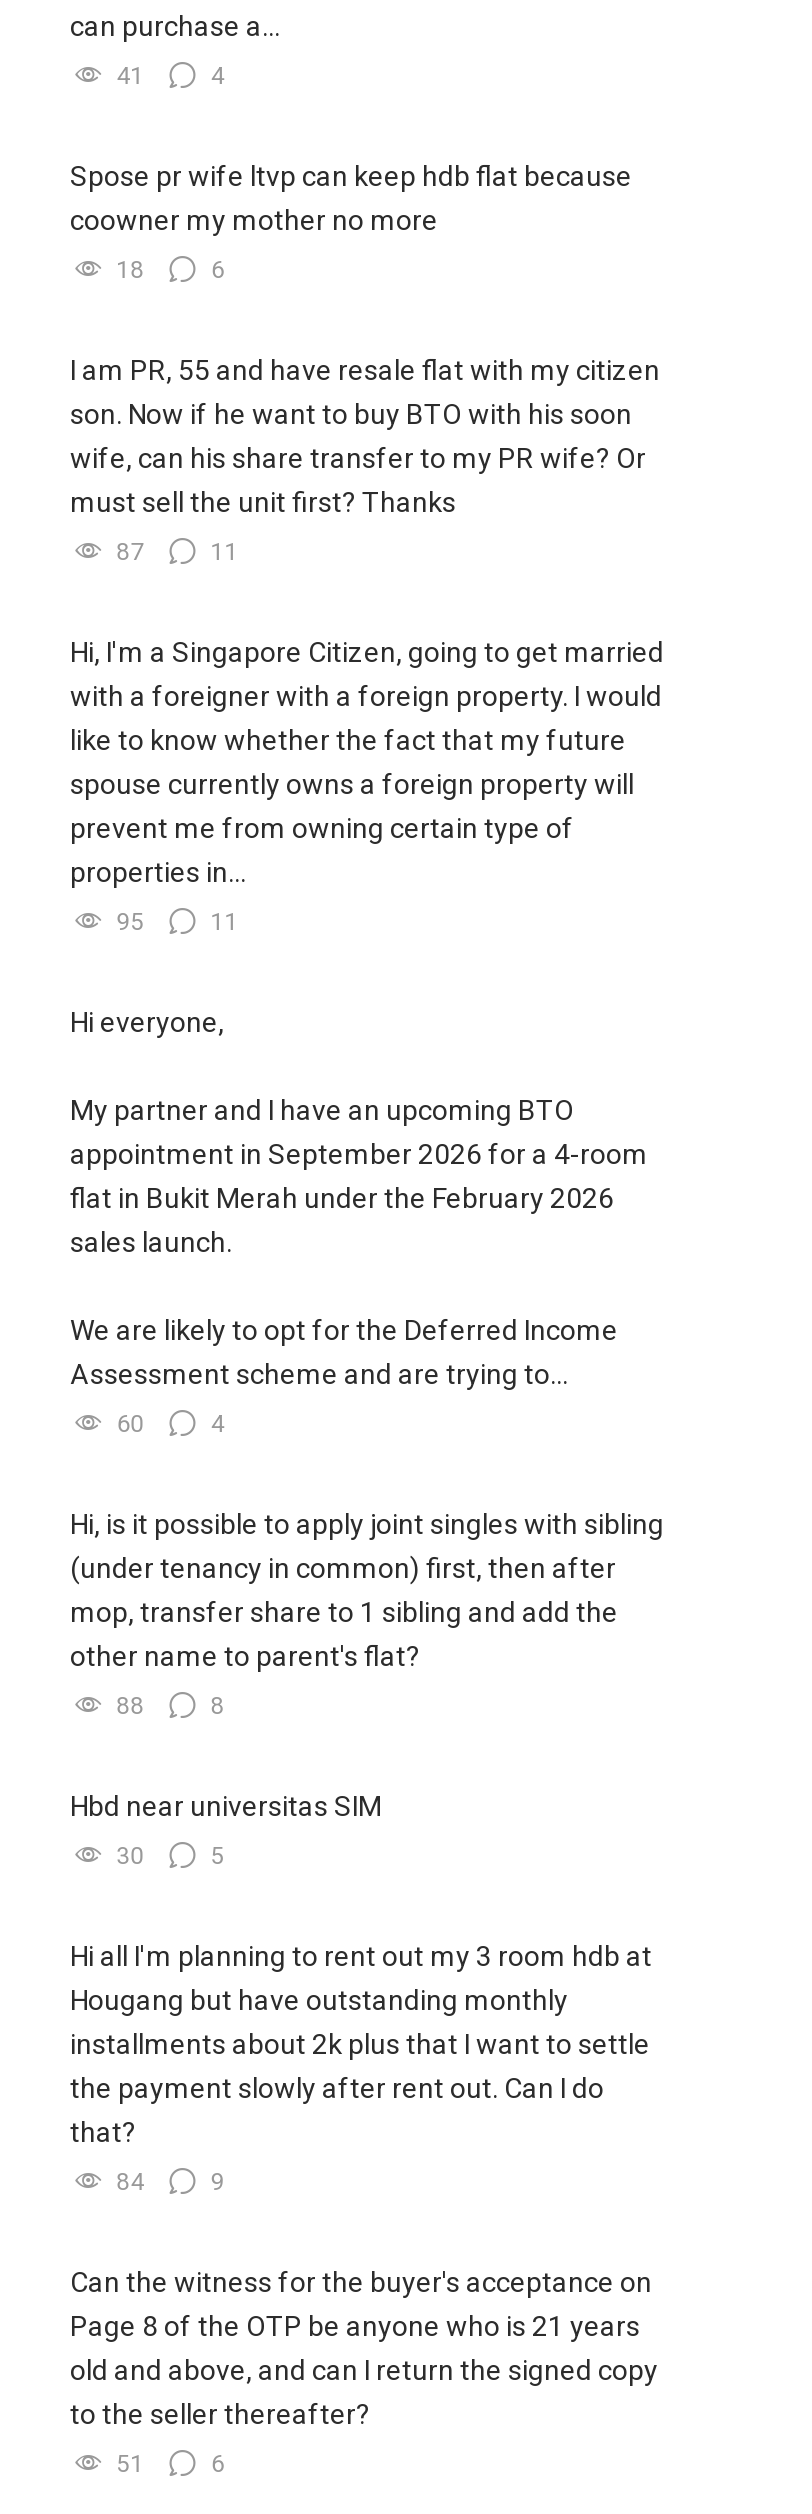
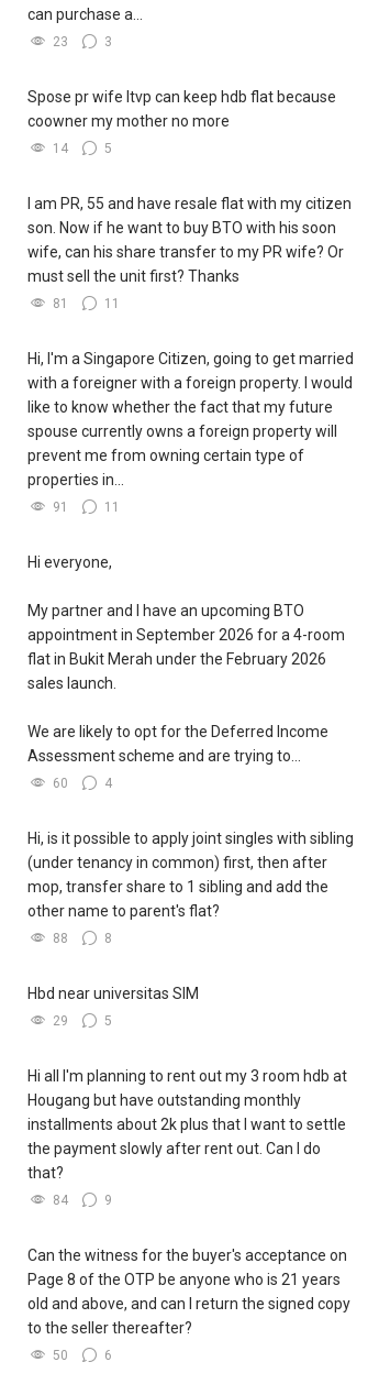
[116,61,144,89] 41 -> [53,34,68,49] 23
[211,61,225,89] 4 -> [105,34,112,49] 3
[116,255,144,283] 18 -> [53,140,68,156] 14
[211,255,225,283] 6 -> [105,140,112,156] 5
[116,537,144,565] 87 -> [53,296,68,311] 81
[116,907,144,935] 95 -> [53,499,68,514] 91
[116,1841,144,1869] 30 -> [53,1013,68,1028] 29
[116,2449,144,2477] 51 -> [53,1347,68,1363] 50

